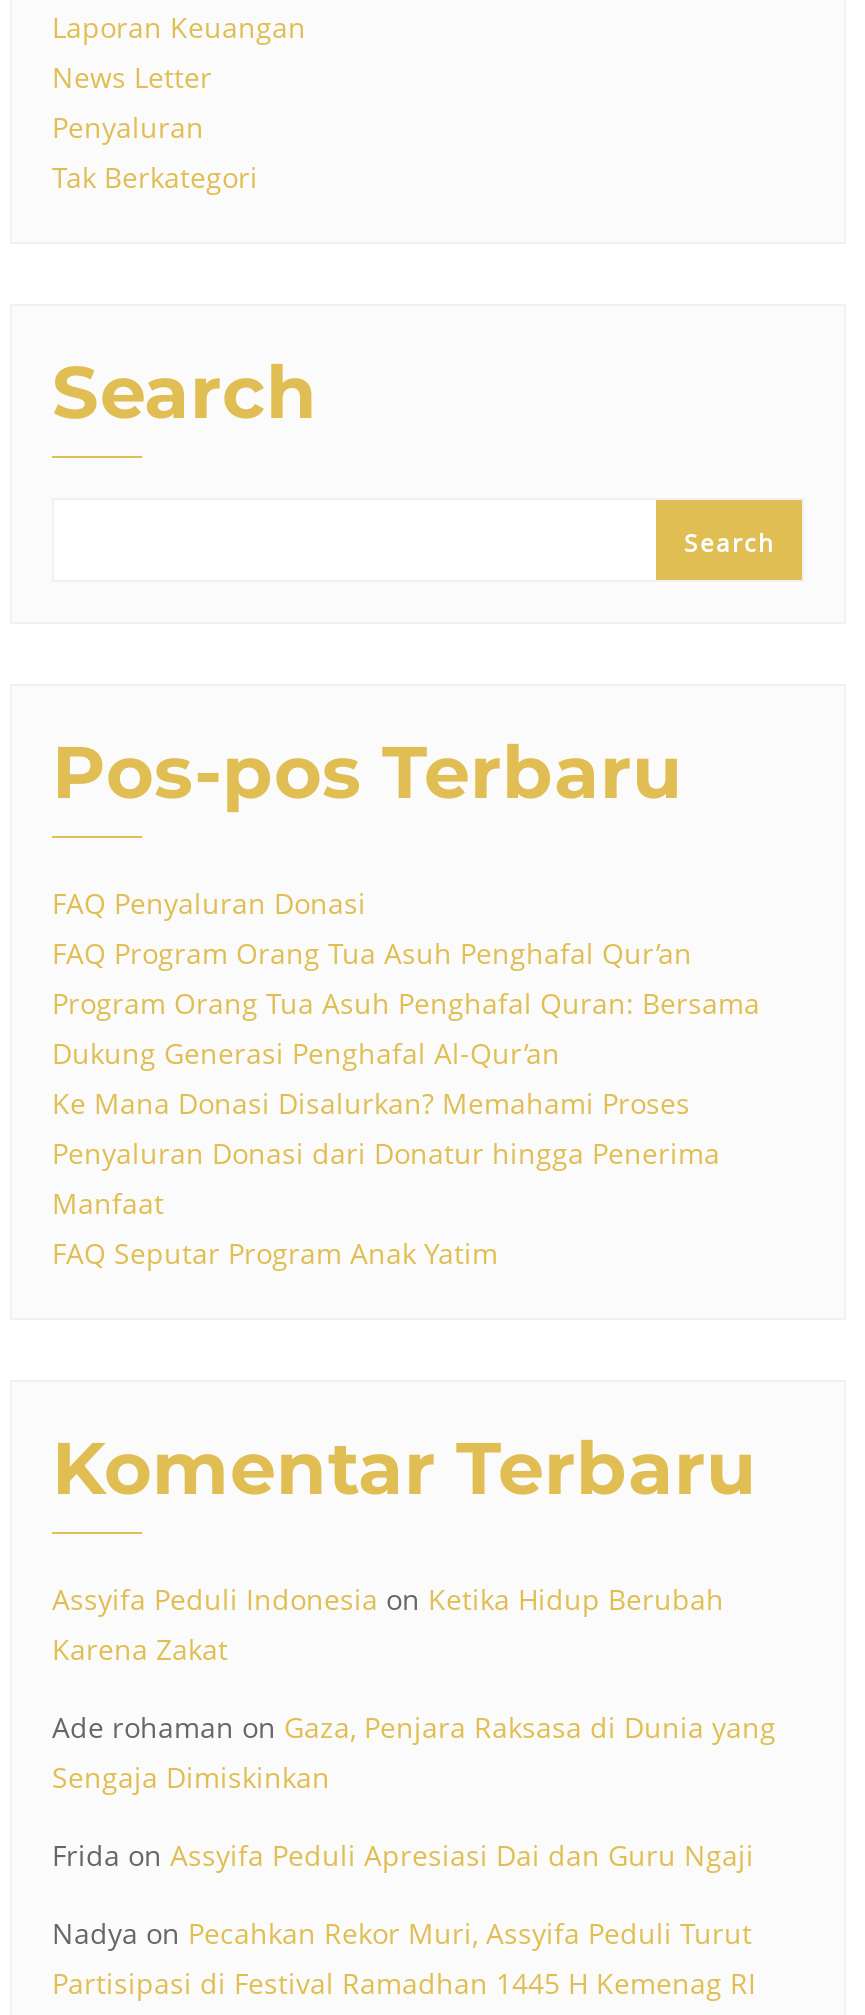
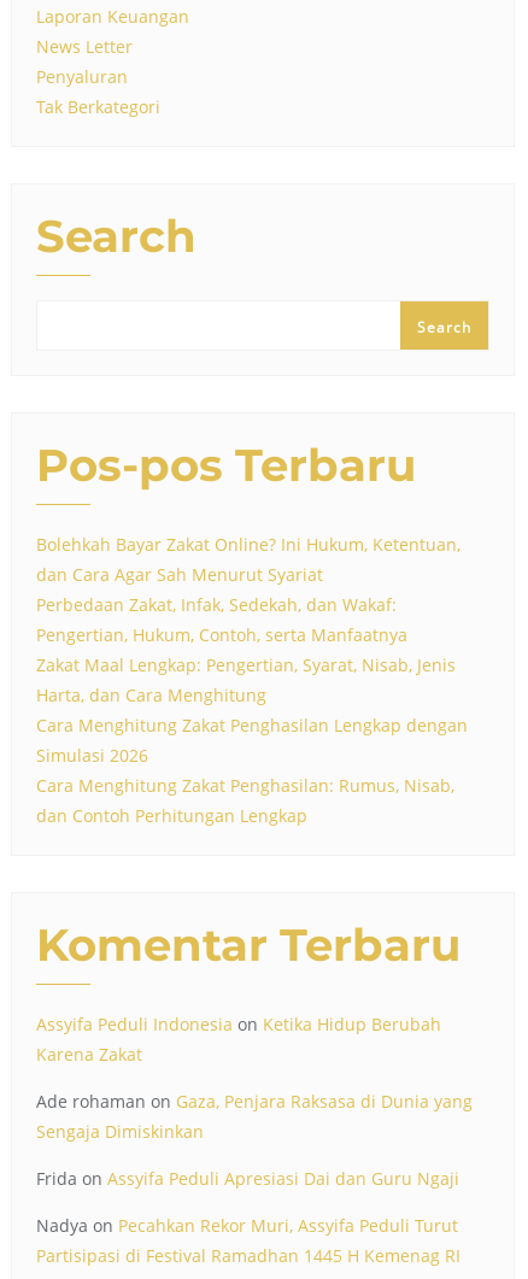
[52,884,760,1272] FAQ Penyaluran Donasi | FAQ Program Orang Tua Asuh Penghafal Qur’an | Program Orang Tua Asuh Penghafal Quran: Bersama | Dukung Generasi Penghafal Al-Qur’an | Ke Mana Donasi Disalurkan? Memahami Proses | Penyaluran Donasi dari Donatur hingga Penerima | Manfaat | FAQ Seputar Program Anak Yatim -> [36,533,468,827] Bolehkah Bayar Zakat Online? Ini Hukum, Ketentuan, | dan Cara Agar Sah Menurut Syariat | Perbedaan Zakat, Infak, Sedekah, dan Wakaf: | Pengertian, Hukum, Contoh, serta Manfaatnya | Zakat Maal Lengkap: Pengertian, Syarat, Nisab, Jenis | Harta, dan Cara Menghitung | Cara Menghitung Zakat Penghasilan Lengkap dengan | Simulasi 2026 | Cara Menghitung Zakat Penghasilan: Rumus, Nisab, | dan Contoh Perhitungan Lengkap

